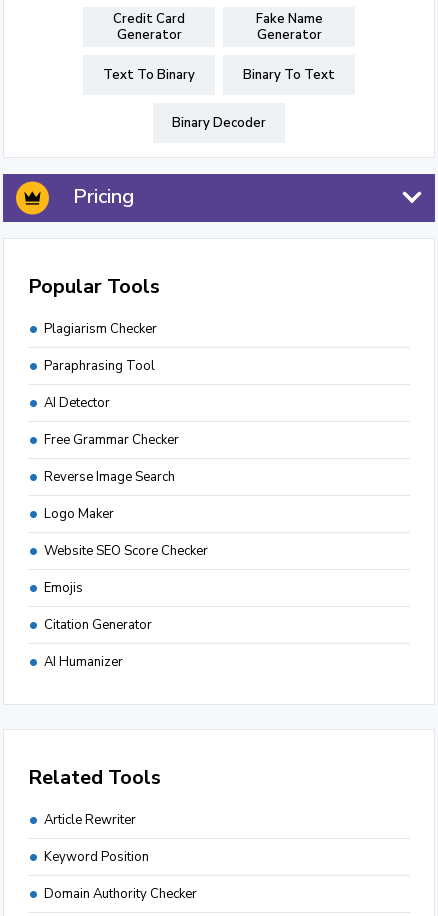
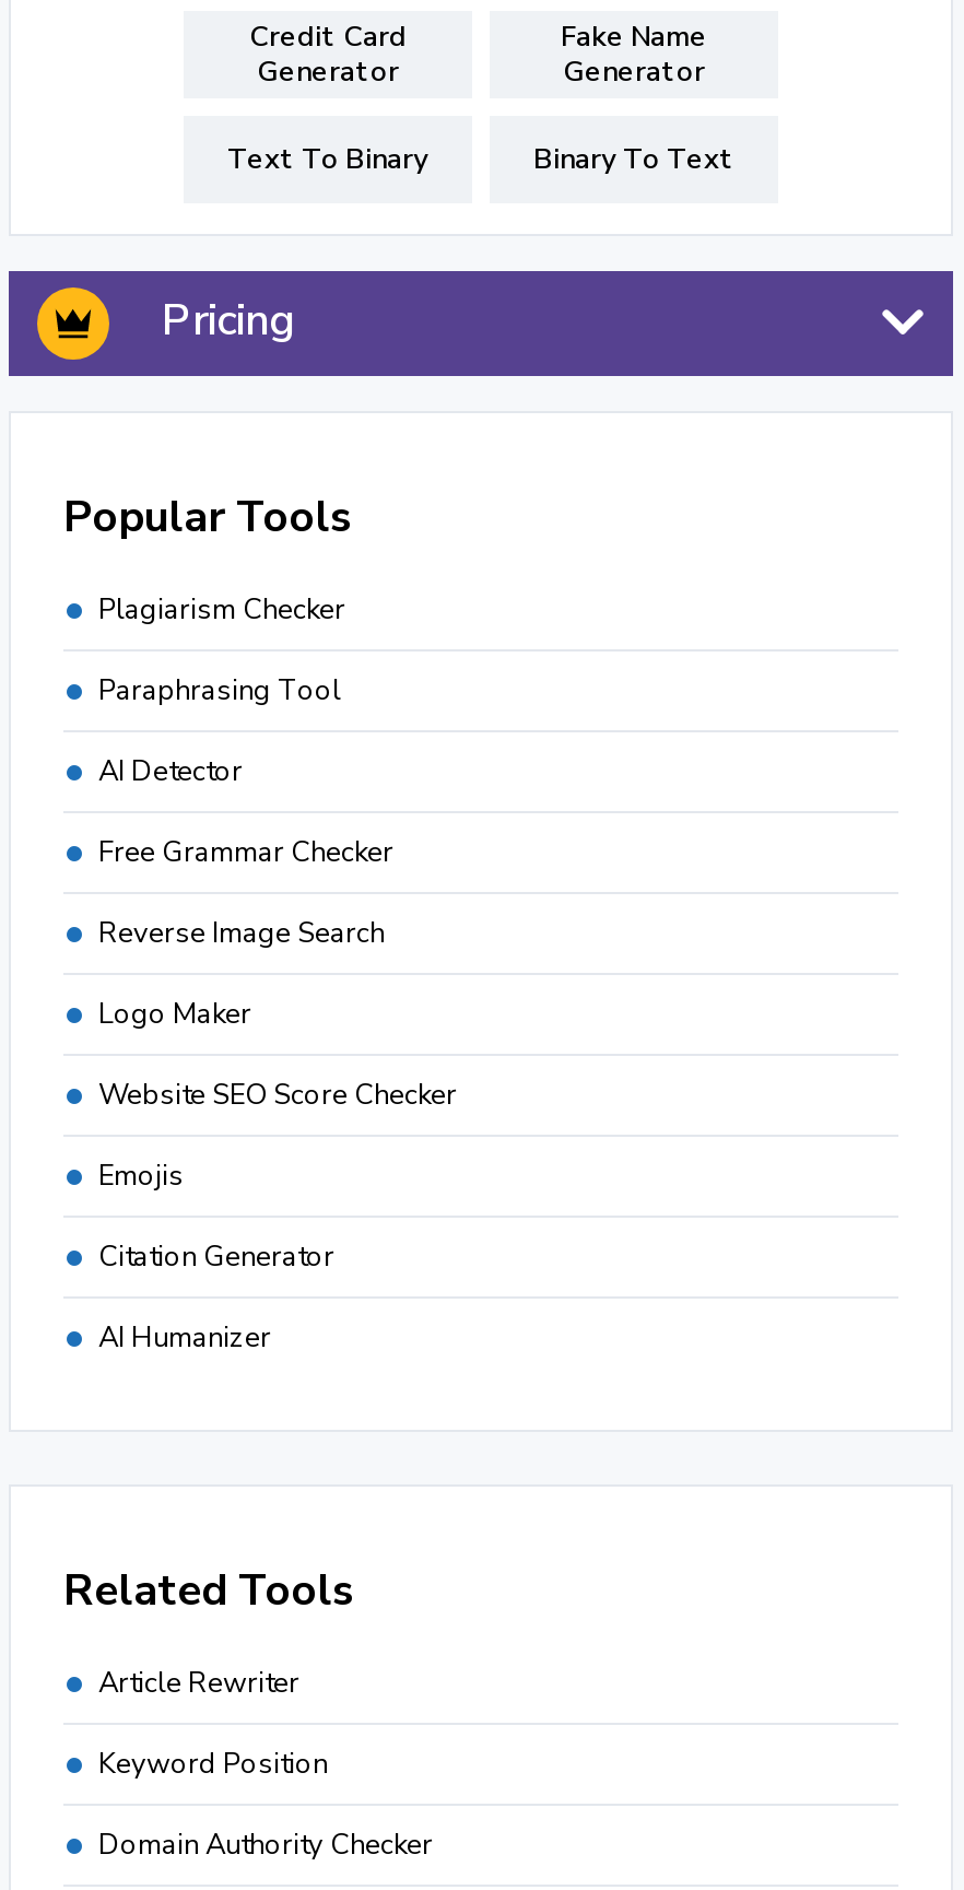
[172,114,266,132] Binary Decoder -> none

